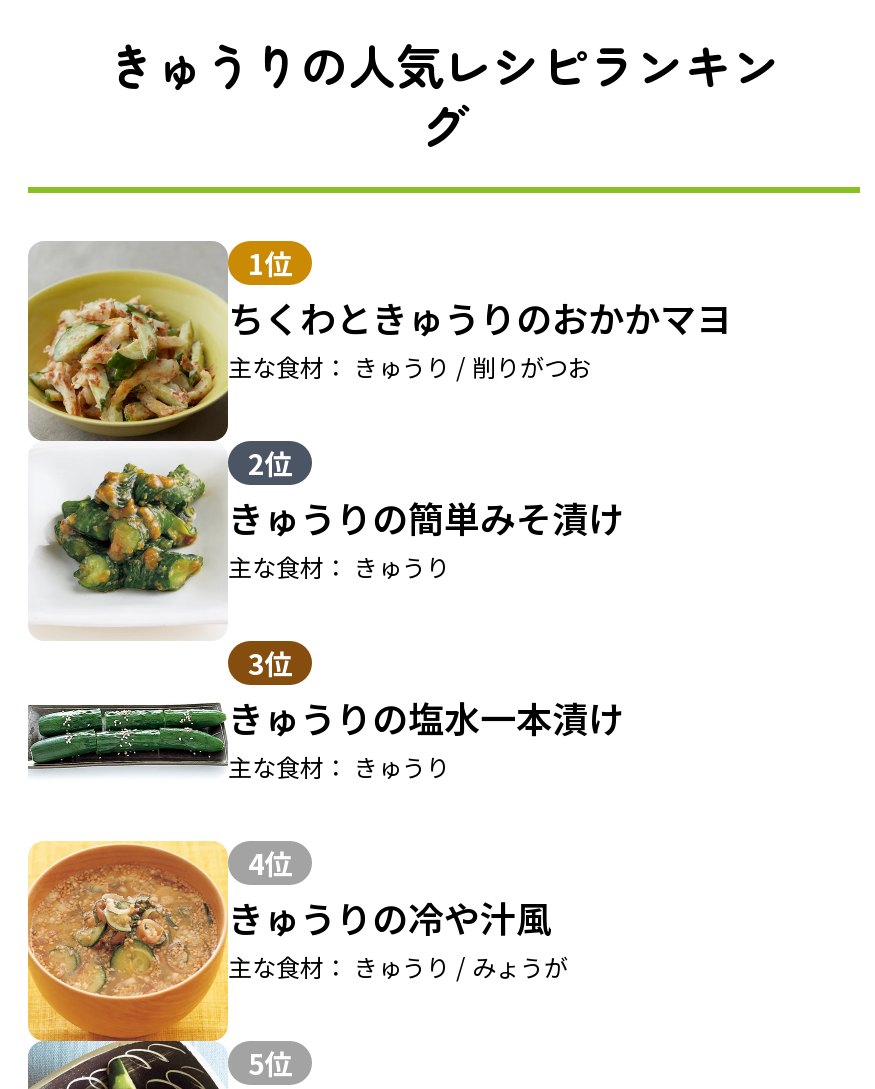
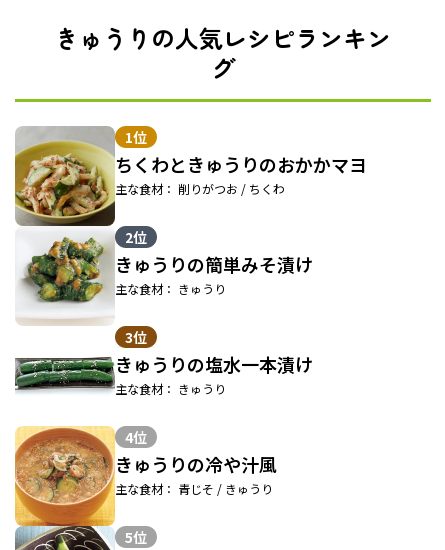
[228,349,592,383] 主な食材： きゅうり / 削りがつお -> [115,180,285,197] 主な食材： 削りがつお / ちくわ
[228,949,568,983] 主な食材： きゅうり / みょうが -> [115,480,273,497] 主な食材： 青じそ / きゅうり

